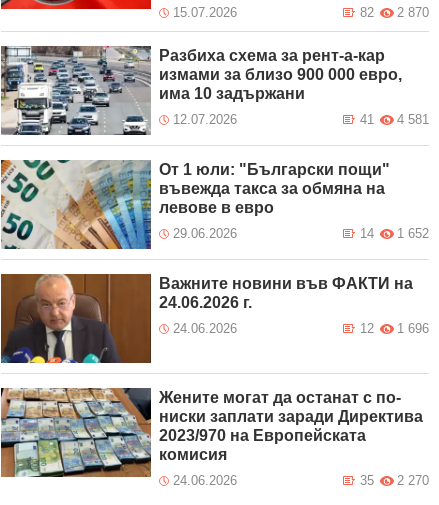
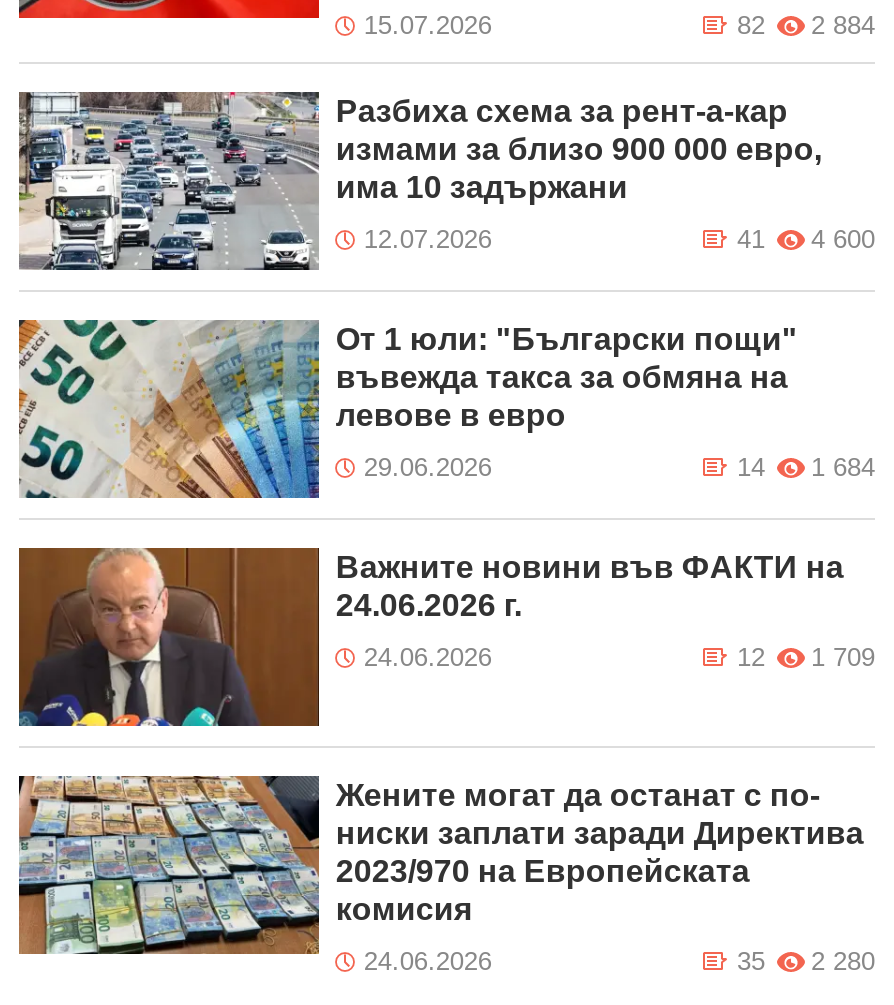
[360,5,429,20] 82 2 870 -> [737,10,875,40] 82 2 884
[360,112,429,127] 41 4 581 -> [737,224,875,254] 41 4 600
[360,226,429,241] 14 1 652 -> [737,452,875,482] 14 1 684
[360,321,429,336] 12 1 696 -> [737,642,875,672] 12 1 709
[360,473,429,488] 35 2 270 -> [737,945,875,975] 35 2 280

